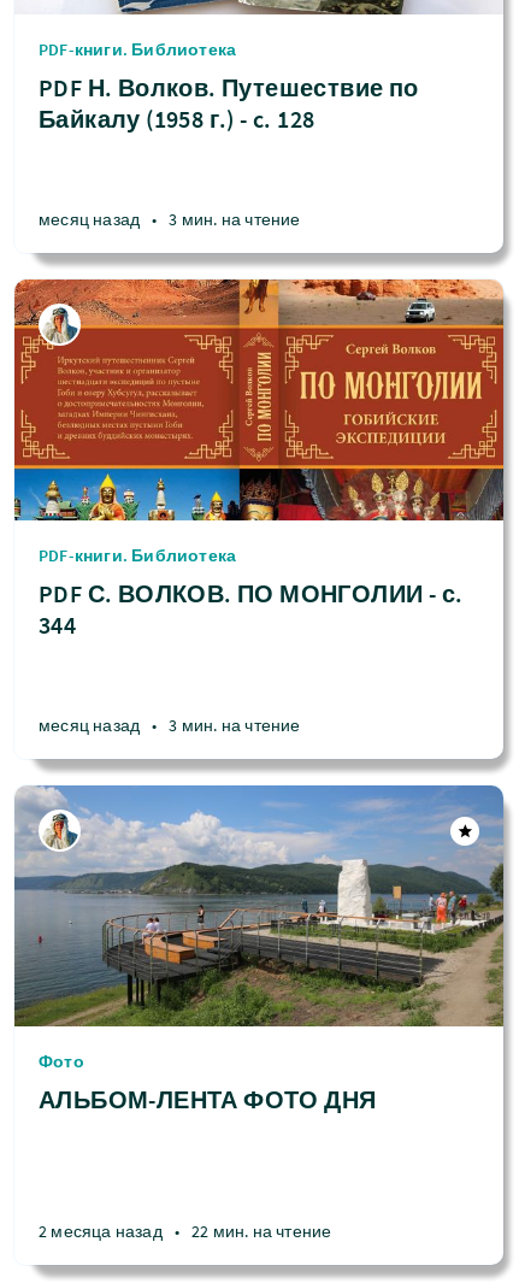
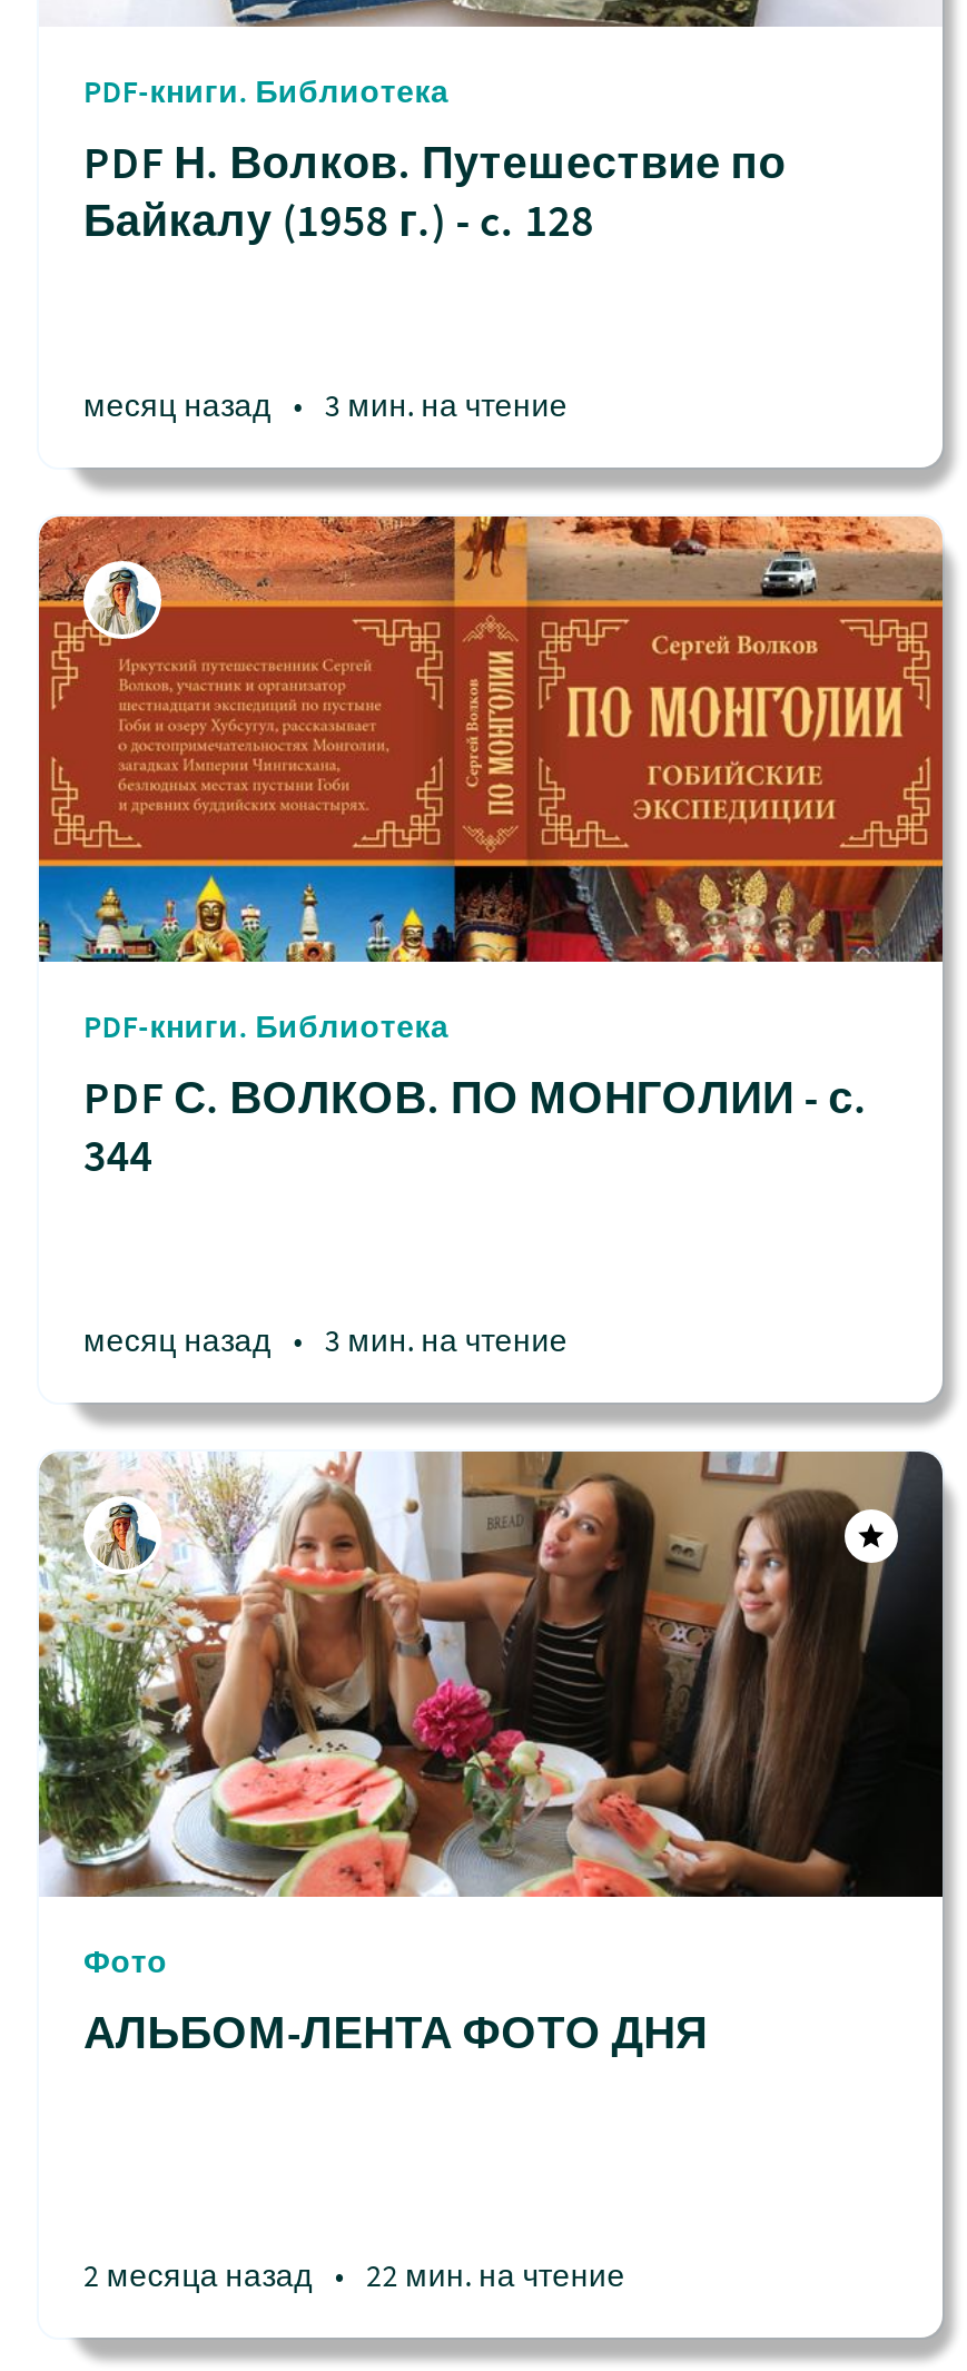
[13,784,505,1028] [image] -> [37,1449,945,1899] [image]

